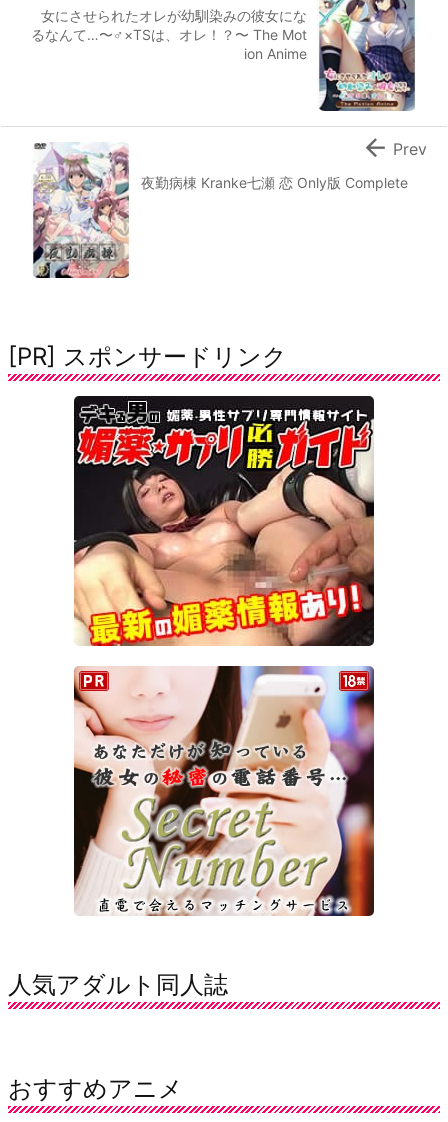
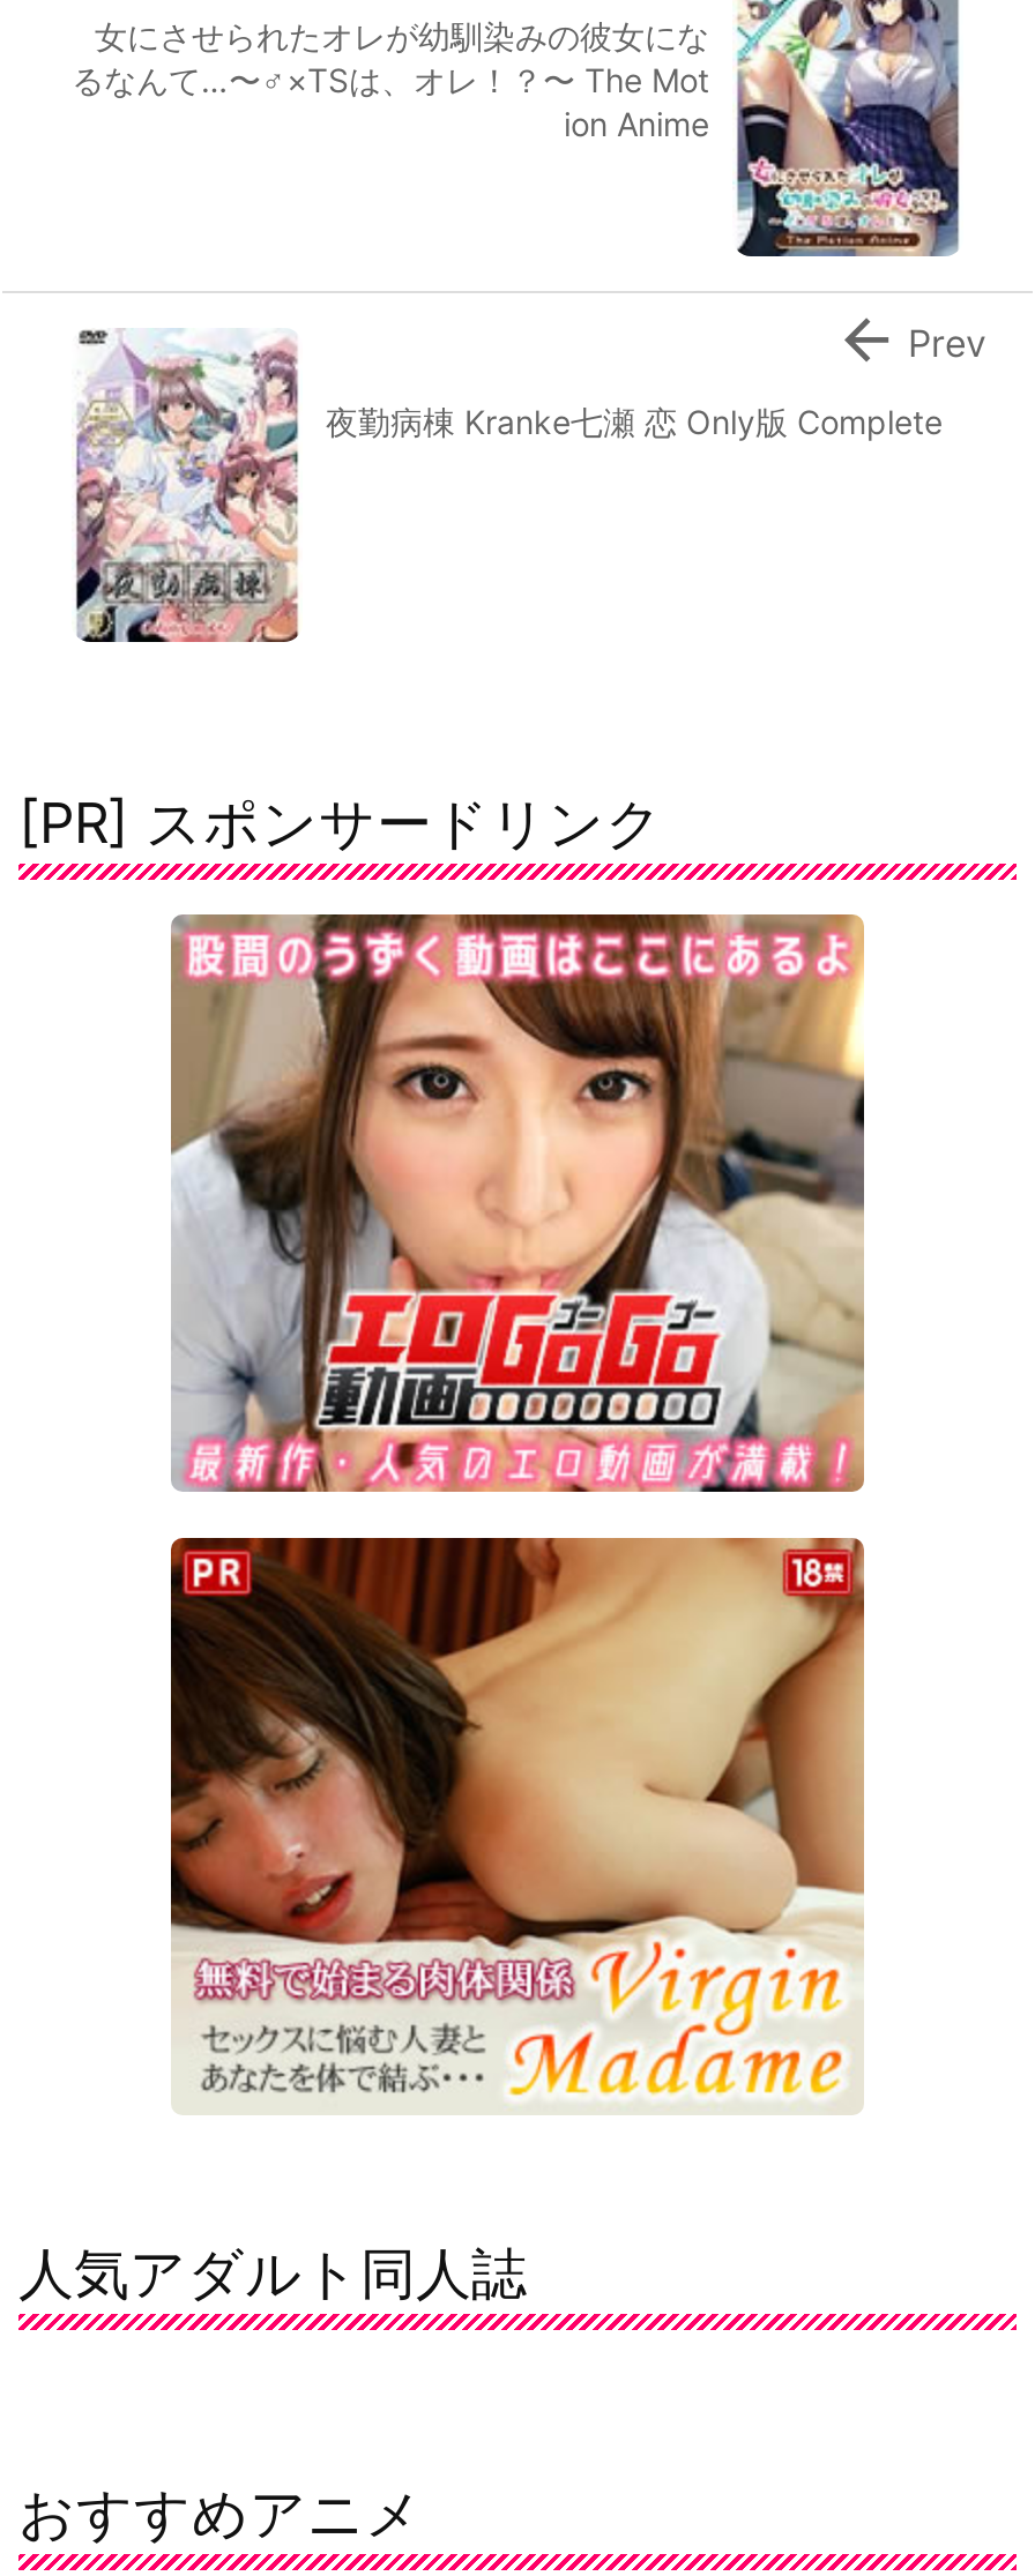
[73,395,375,647] [image] -> [169,912,866,1494] [image]
[73,665,375,917] [image] -> [169,1536,866,2115] [image]

